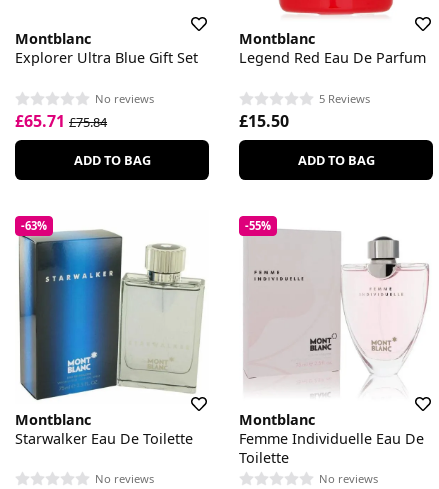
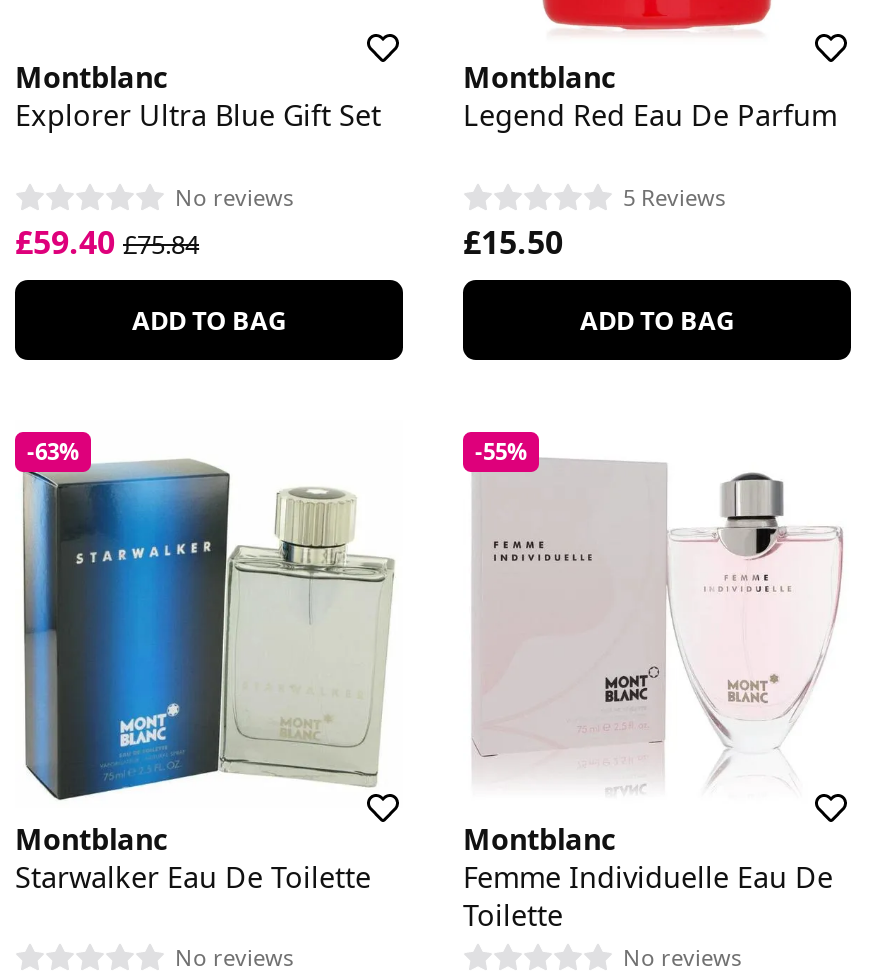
[15,110,107,132] £65.71 £75.84 -> [15,219,199,263] £59.40 £75.84

